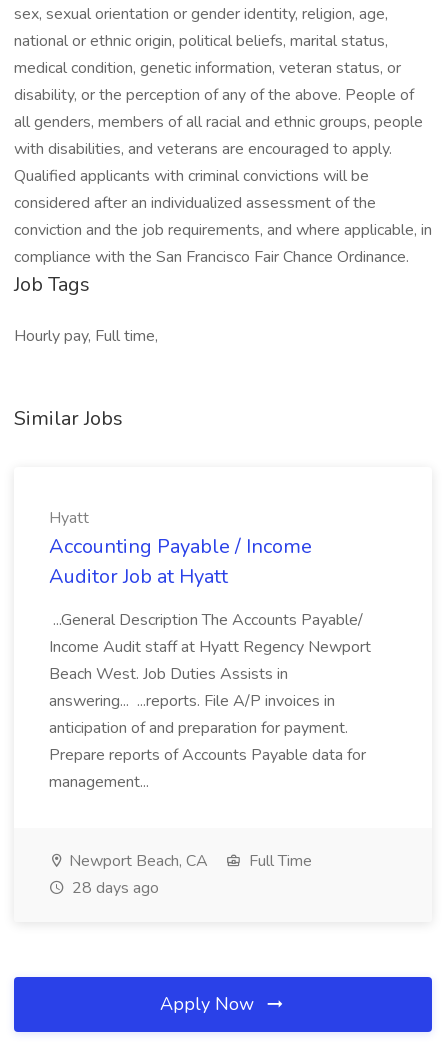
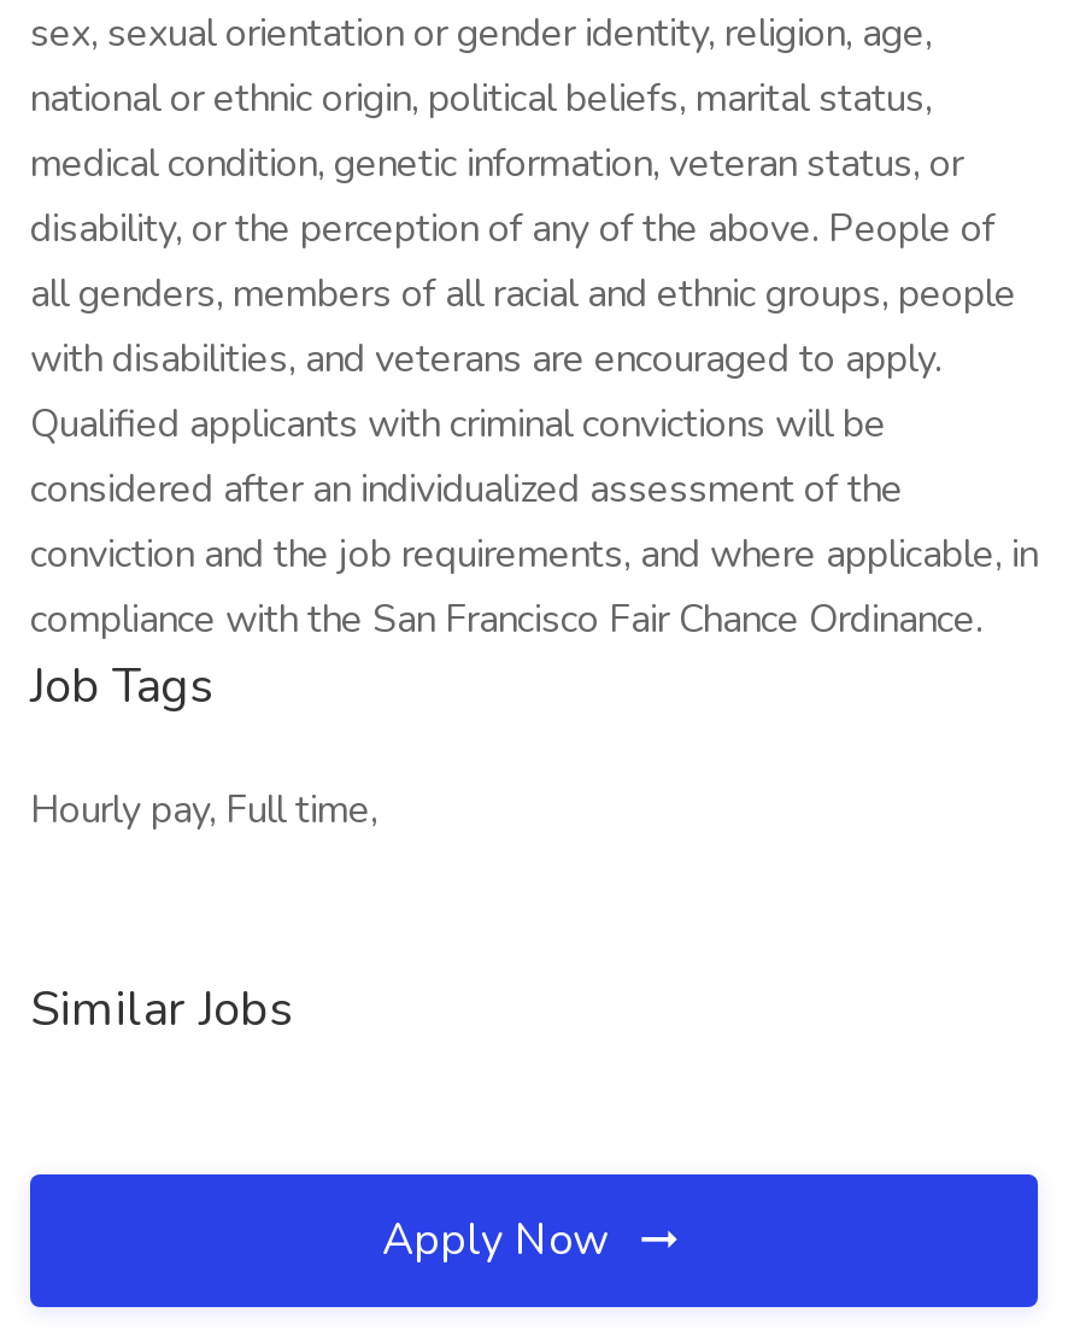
[49,507,371,793] Hyatt | Accounting Payable / Income | Auditor Job at Hyatt | ...General Description The Accounts Payable/ | Income Audit staff at Hyatt Regency Newport | Beach West. Job Duties Assists in | answering... ...reports. File A/P invoices in | anticipation of and preparation for payment. | Prepare reports of Accounts Payable data for | management... -> none
[65,850,312,899] Newport Beach, CA | Full Time | 28 days ago -> none

